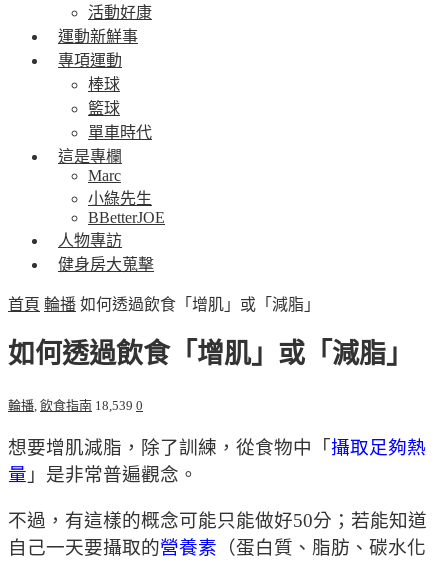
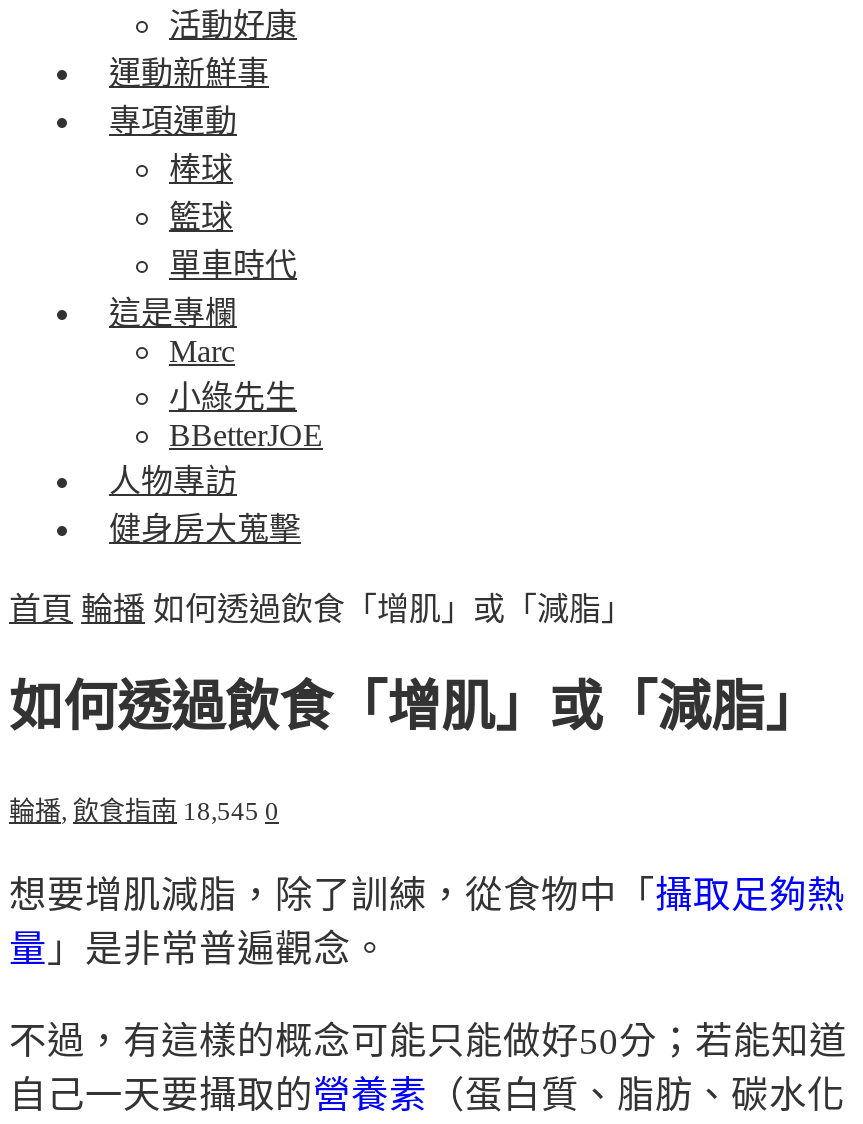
[8,398,143,413] 輪播,飲食指南 18,539 0 -> [9,796,279,826] 輪播,飲食指南 18,545 0

